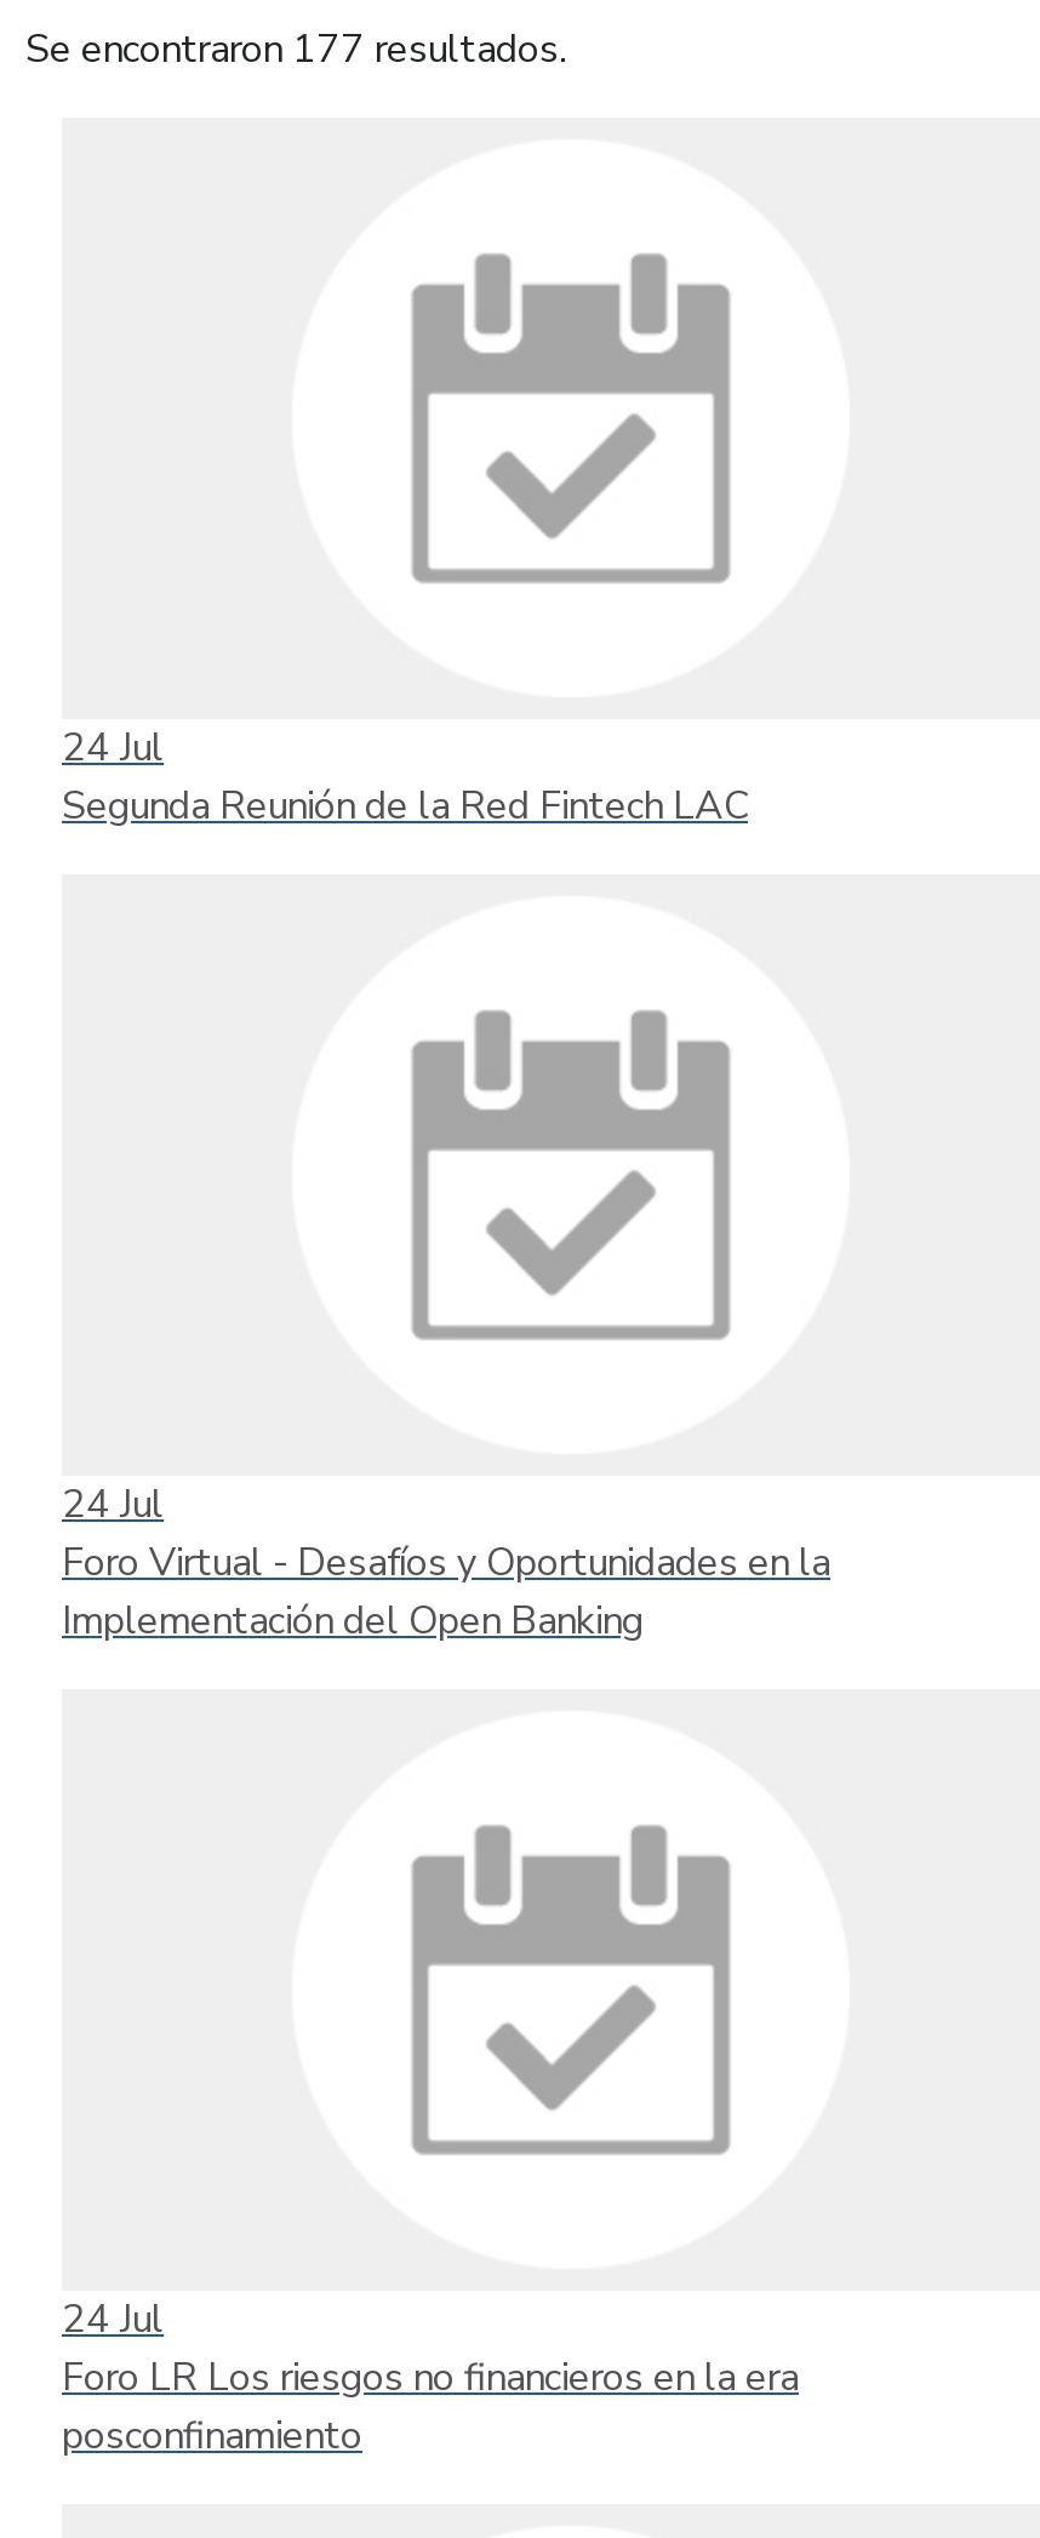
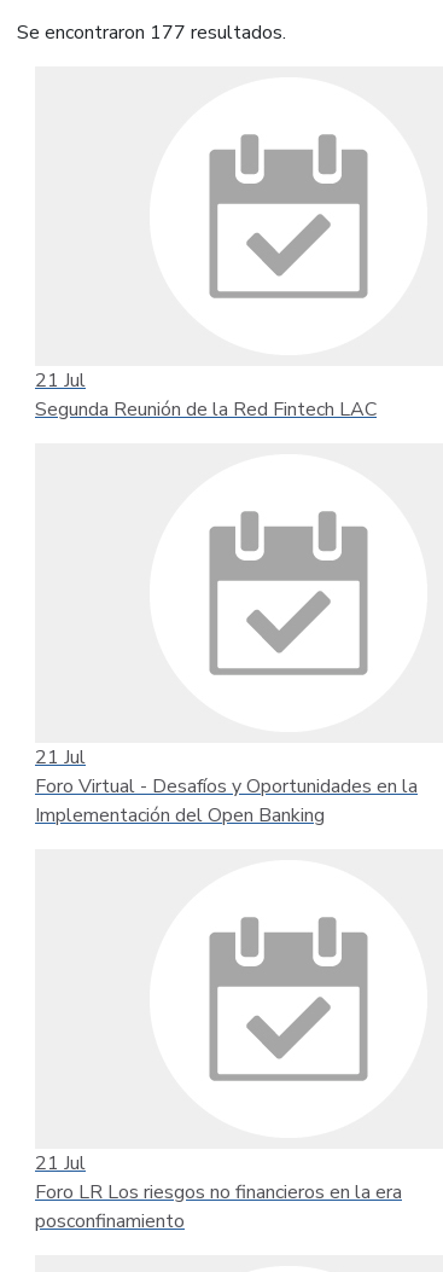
[62,722,164,775] 24 Jul -> [35,367,86,394] 21 Jul
[62,1478,164,1532] 24 Jul -> [35,744,86,771] 21 Jul
[62,2293,164,2346] 24 Jul -> [35,1150,86,1177] 21 Jul

